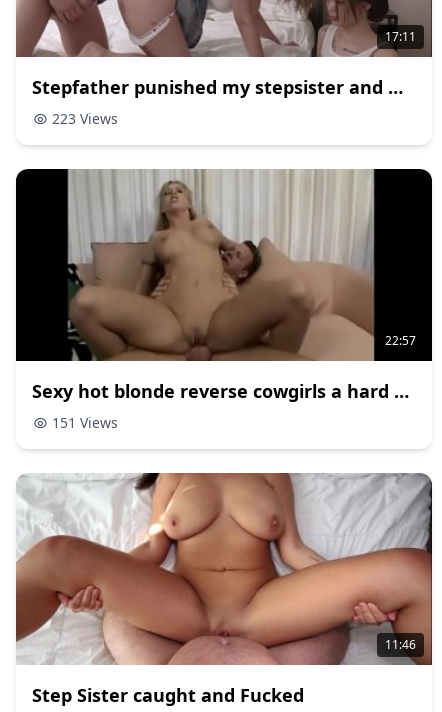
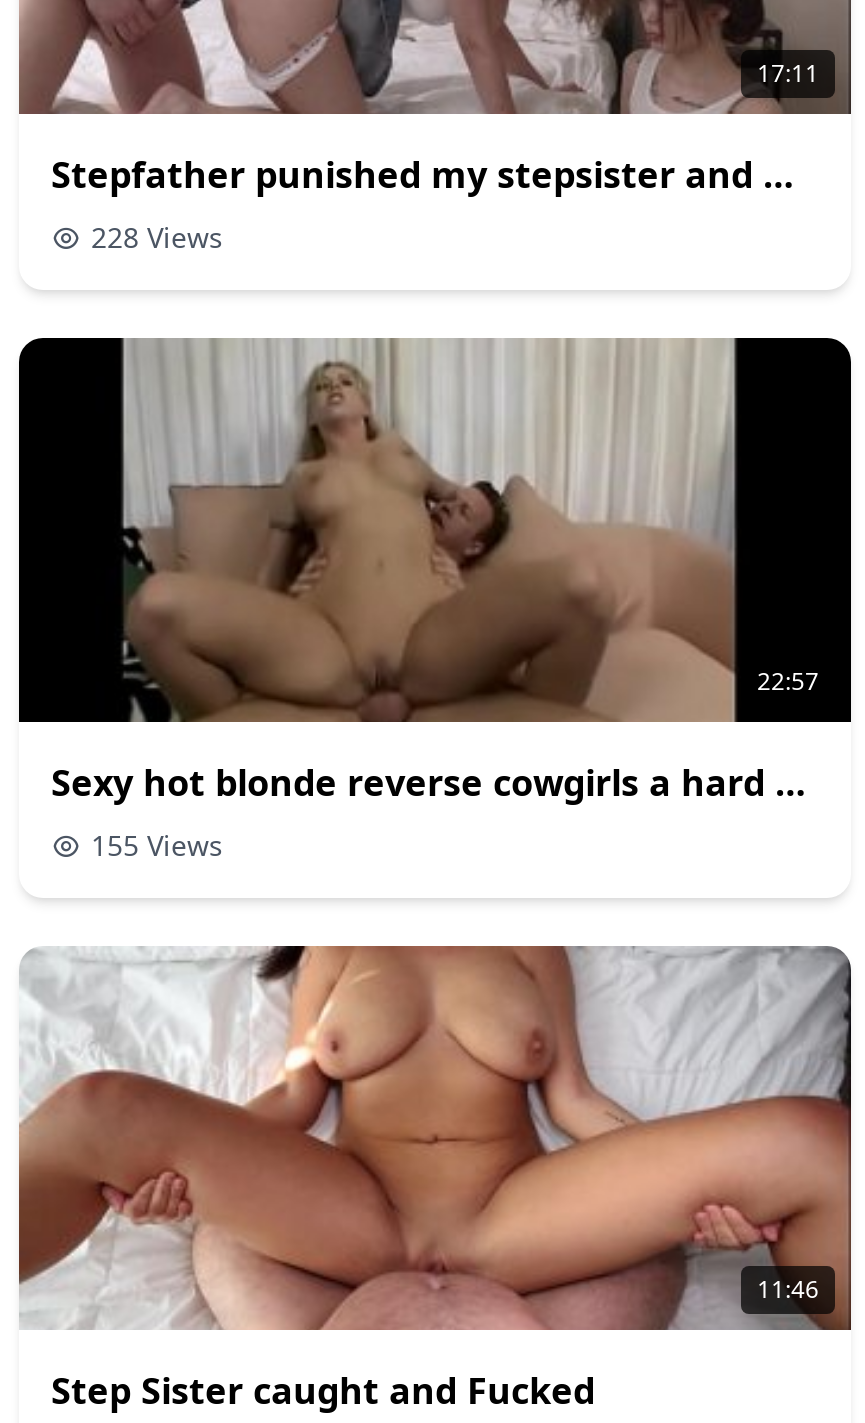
[52,109,118,128] 223 Views -> [91,218,223,256] 228 Views
[52,413,118,432] 151 Views -> [91,826,223,864] 155 Views

